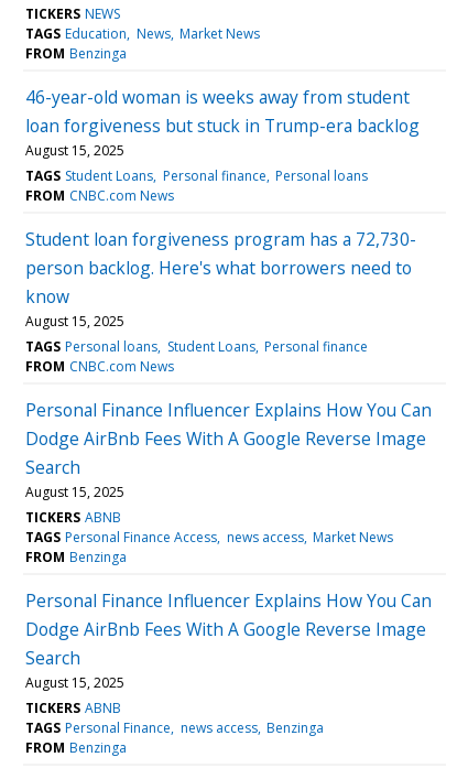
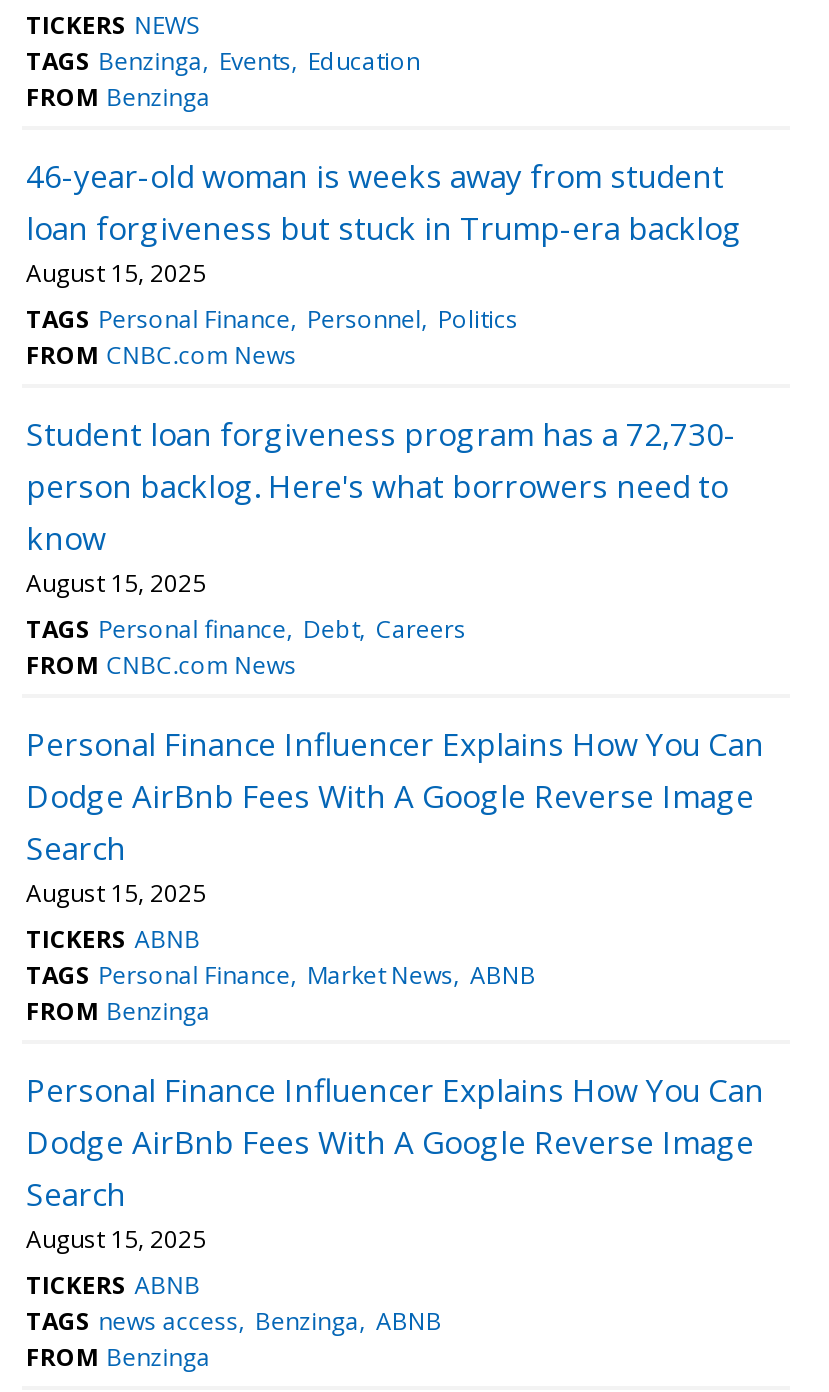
[25,24,260,43] TAGS Education News Market News -> [26,44,420,78] TAGS Benzinga Events Education
[25,166,368,185] TAGS Student Loans Personal finance Personal loans -> [26,302,518,336] TAGS Personal Finance Personnel Politics
[25,337,368,356] TAGS Personal loans Student Loans Personal finance -> [26,612,466,646] TAGS Personal finance Debt Careers
[25,528,393,546] TAGS Personal Finance Access news access Market News -> [26,958,536,992] TAGS Personal Finance Market News ABNB
[25,718,324,737] TAGS Personal Finance news access Benzinga -> [26,1304,442,1338] TAGS news access Benzinga ABNB

